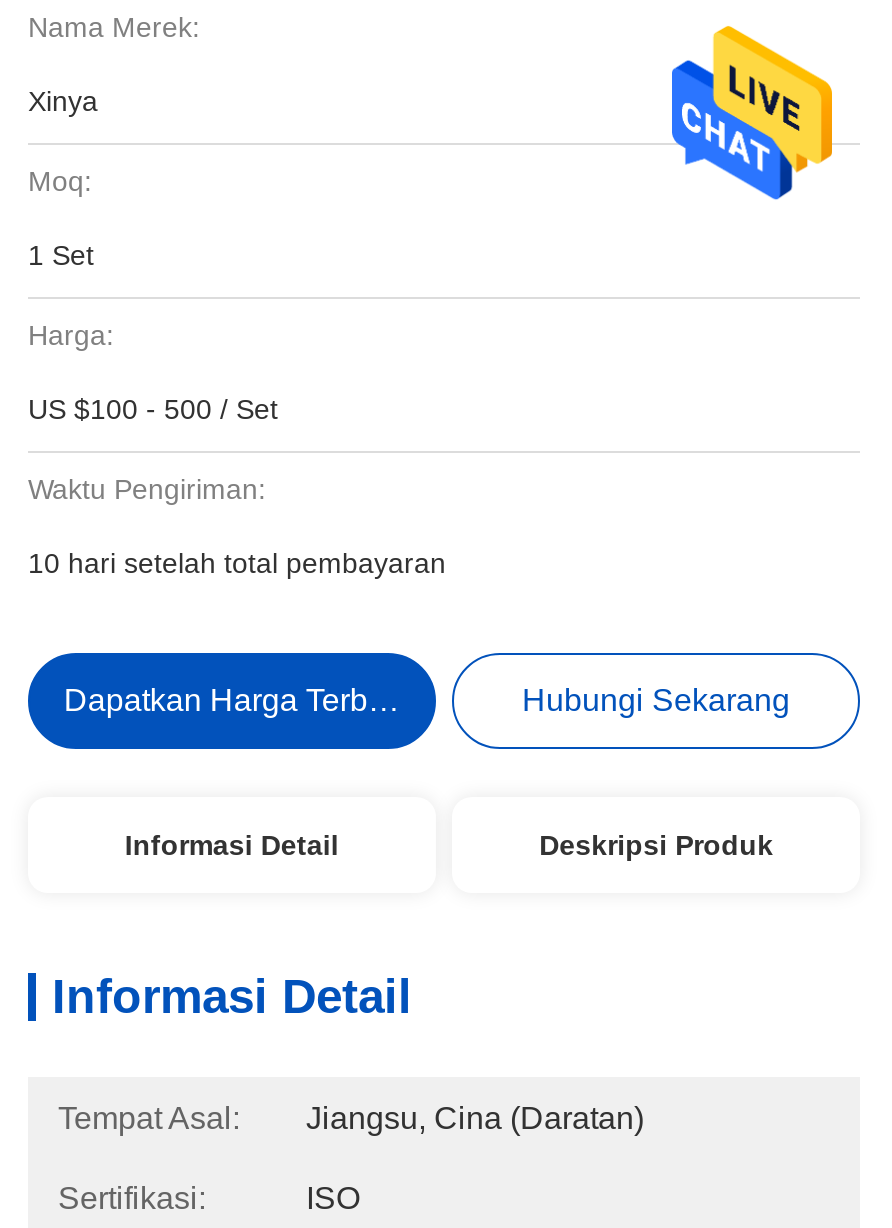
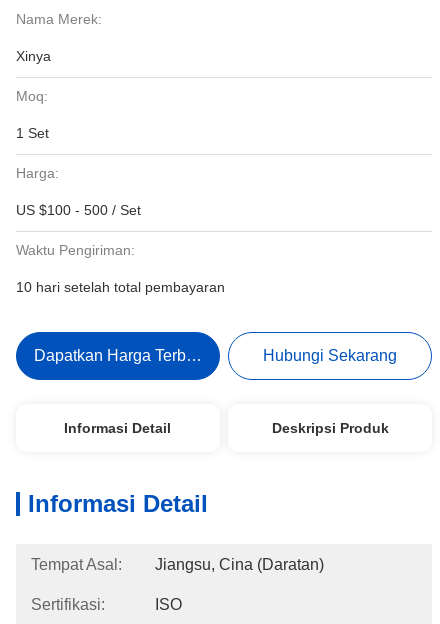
[670,25,834,201] [image] -> none

